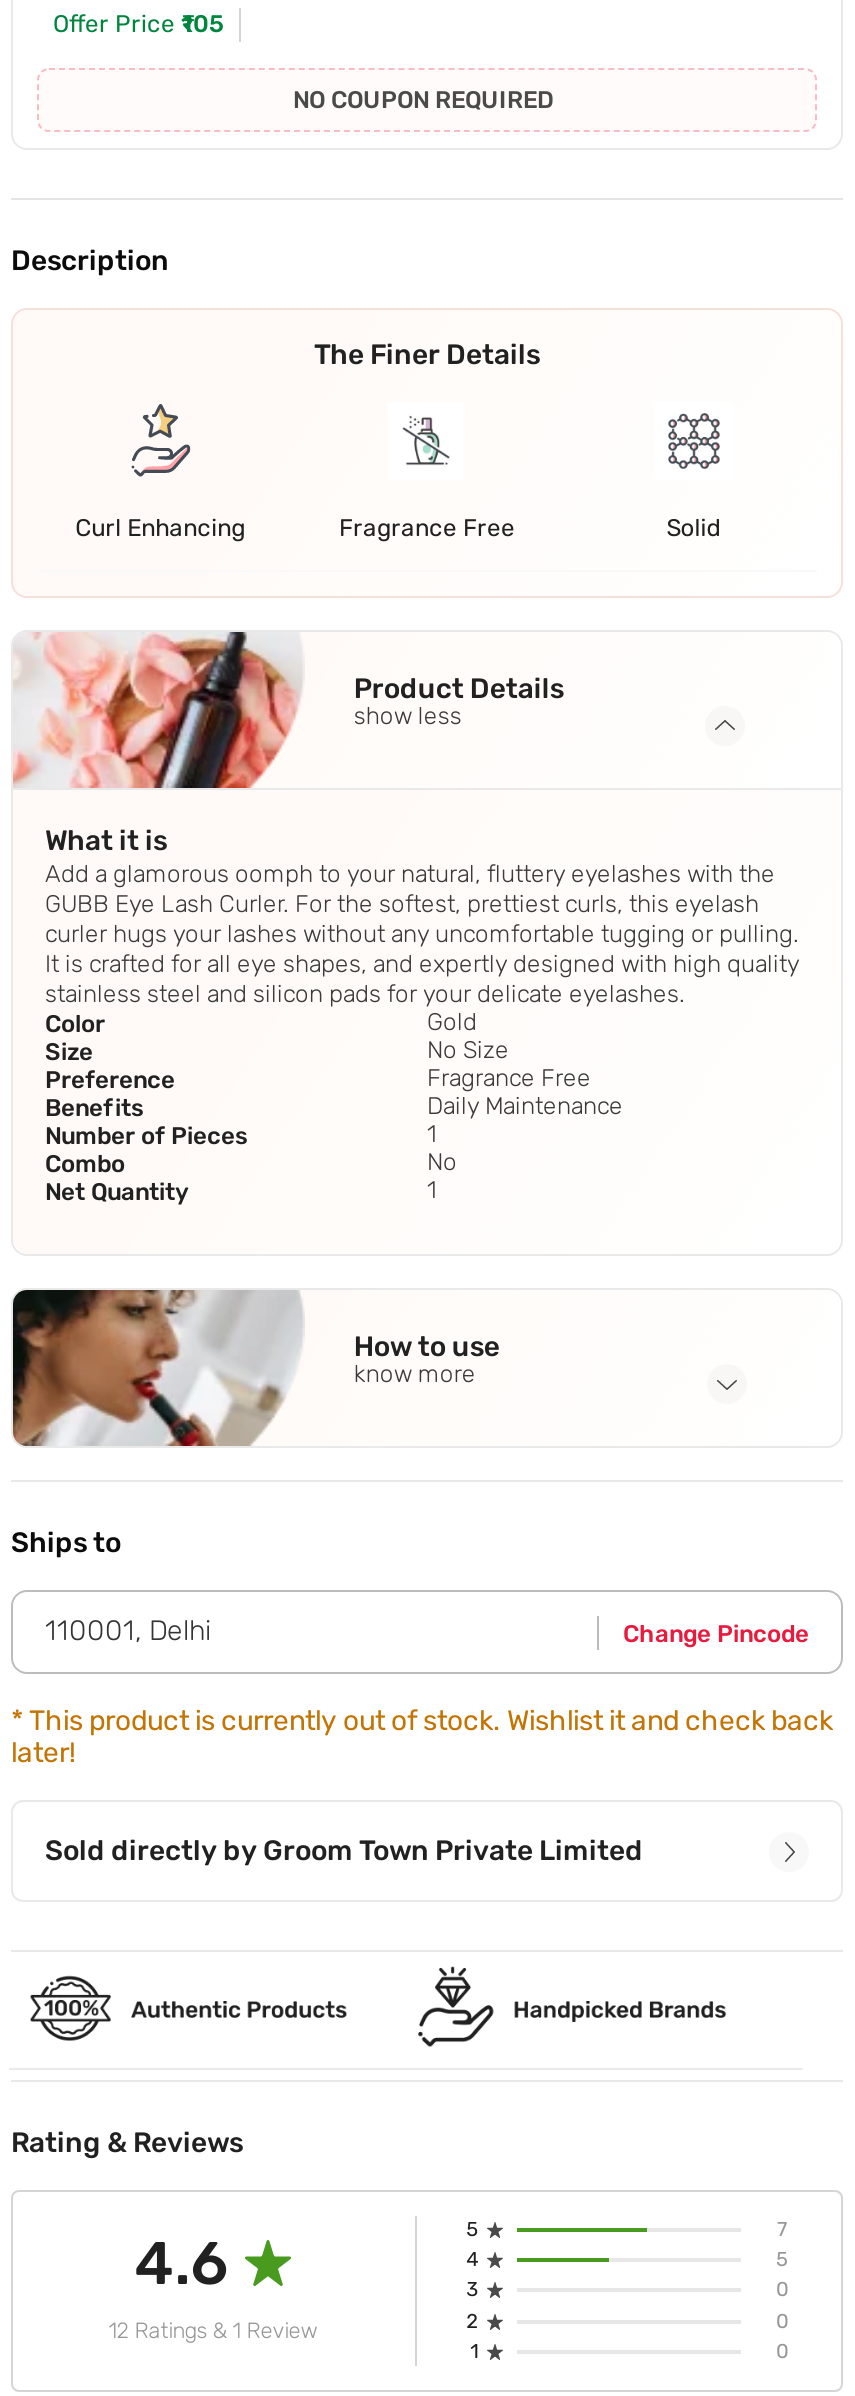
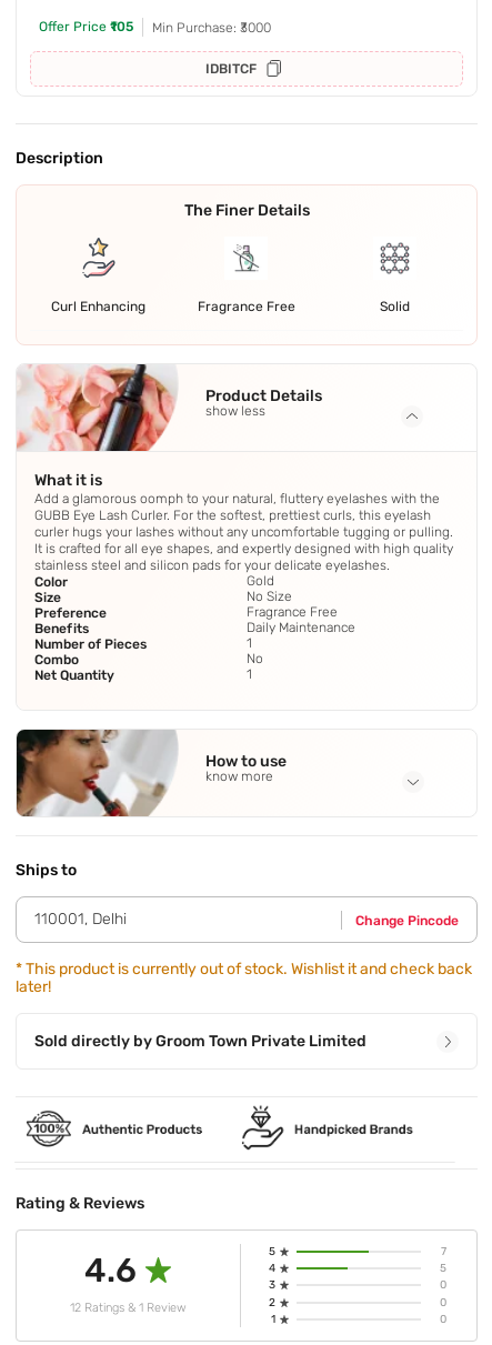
[293,87,553,115] NO COUPON REQUIRED -> [152,20,271,77] Min Purchase: ₹3000 | IDBITCF

